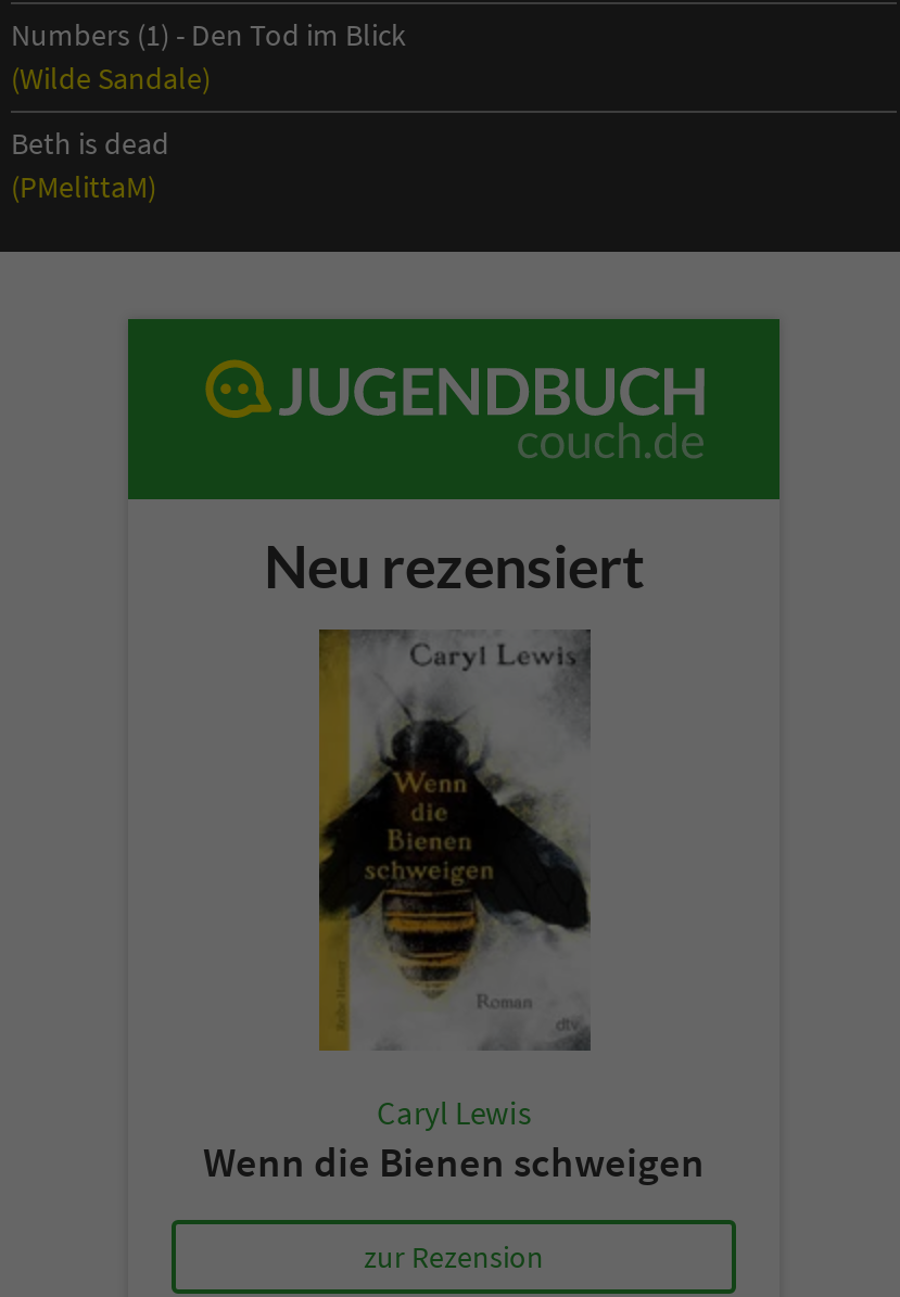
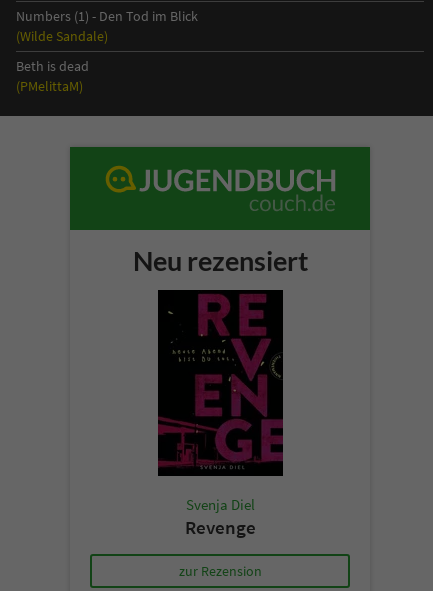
[203,627,705,1187] [image] | Caryl Lewis | Wenn die Bienen schweigen -> [157,289,284,539] [image] | Svenja Diel | Revenge

